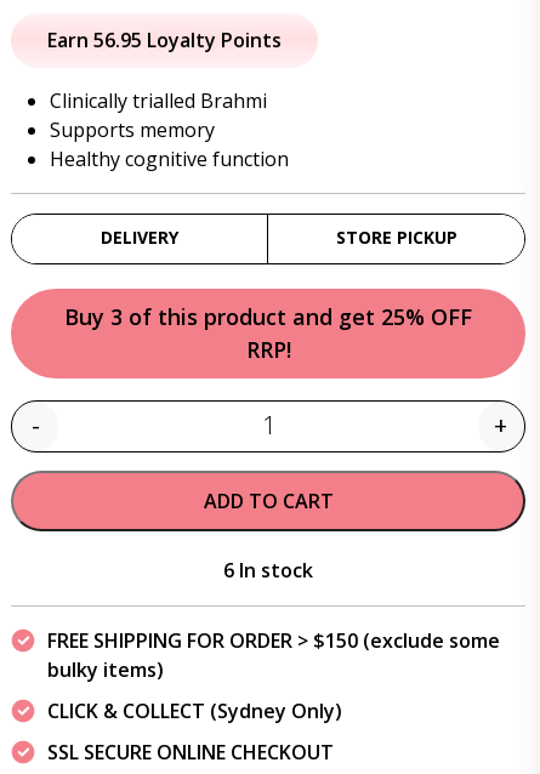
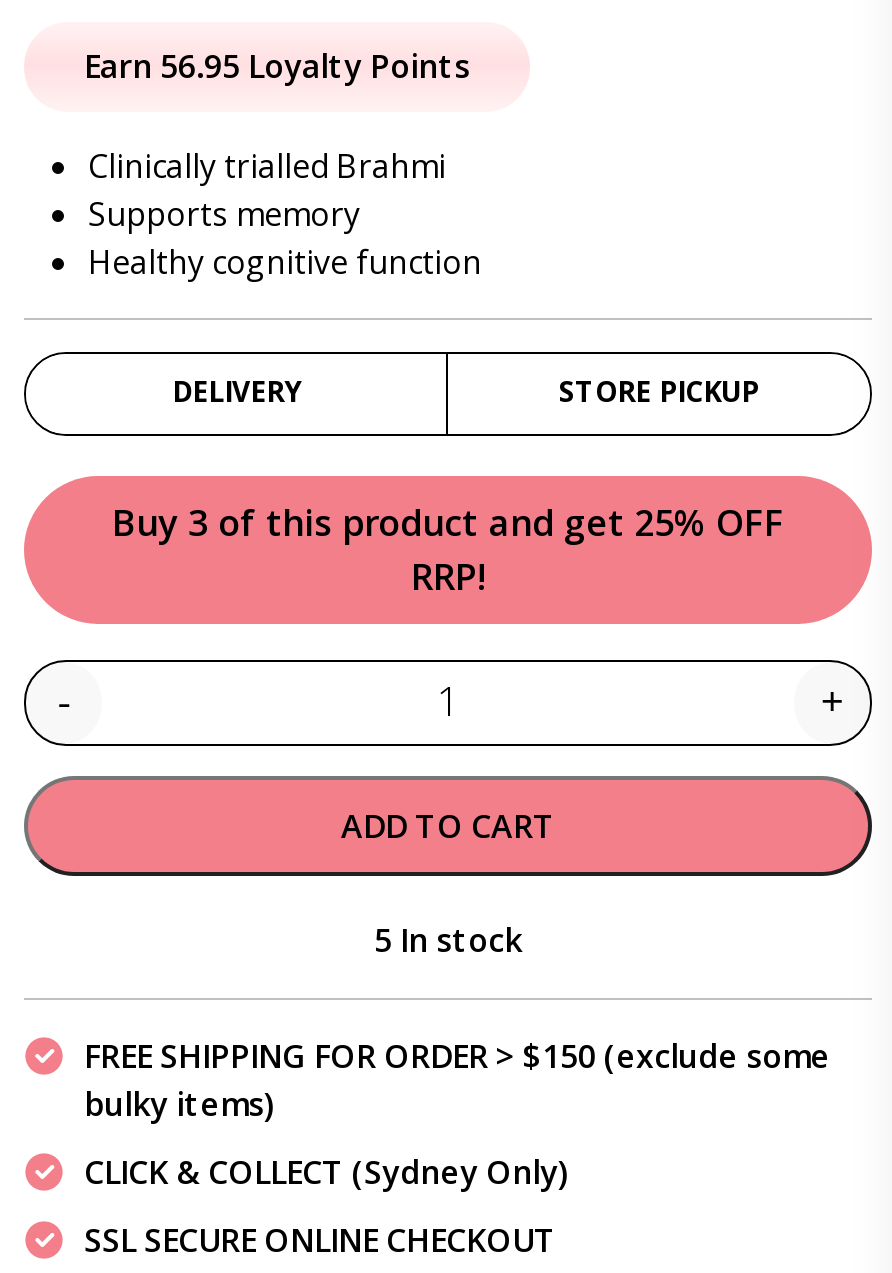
[223,557,313,584] 6 In stock -> [374,918,522,962] 5 In stock

